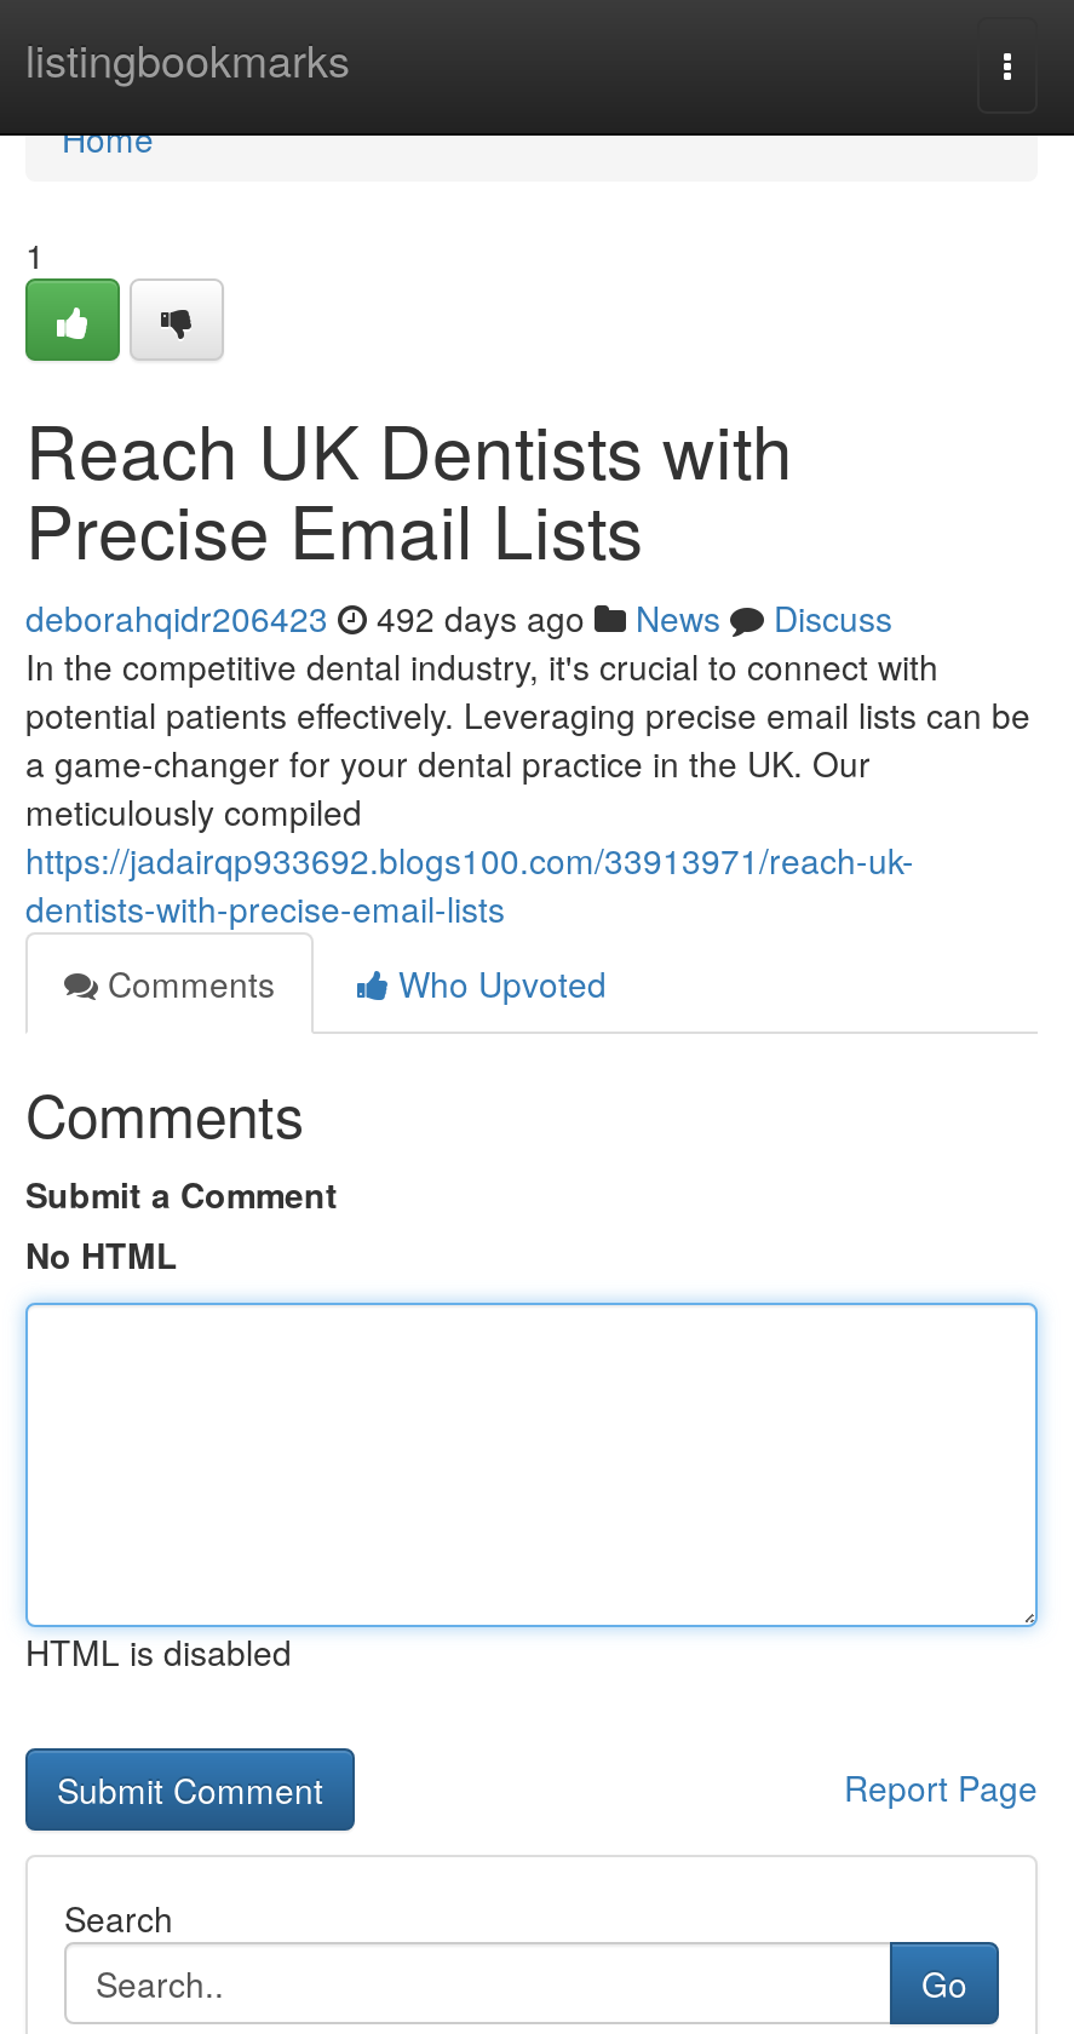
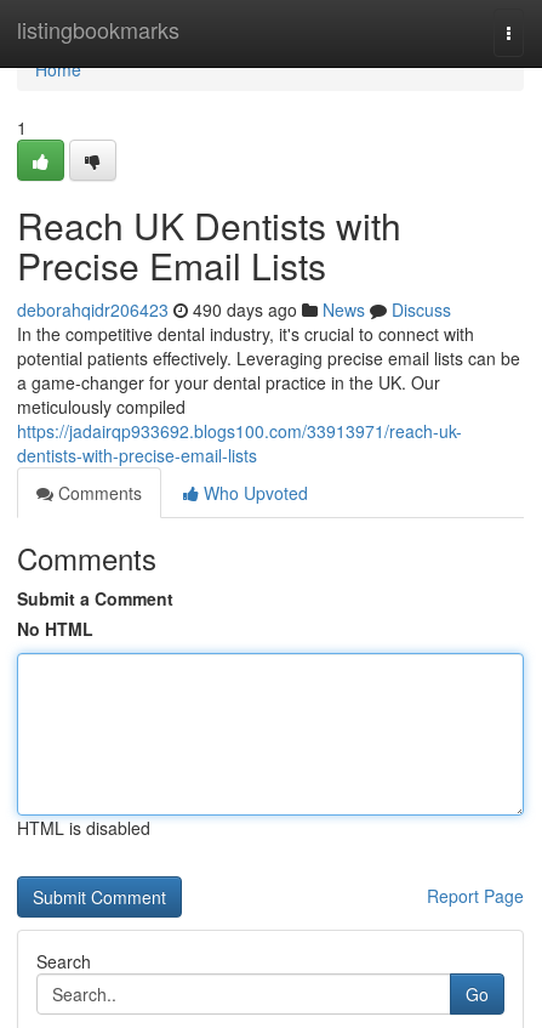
[25,593,892,642] deborahqidr206423 492 days ago News Discuss -> [17,297,451,322] deborahqidr206423 490 days ago News Discuss

